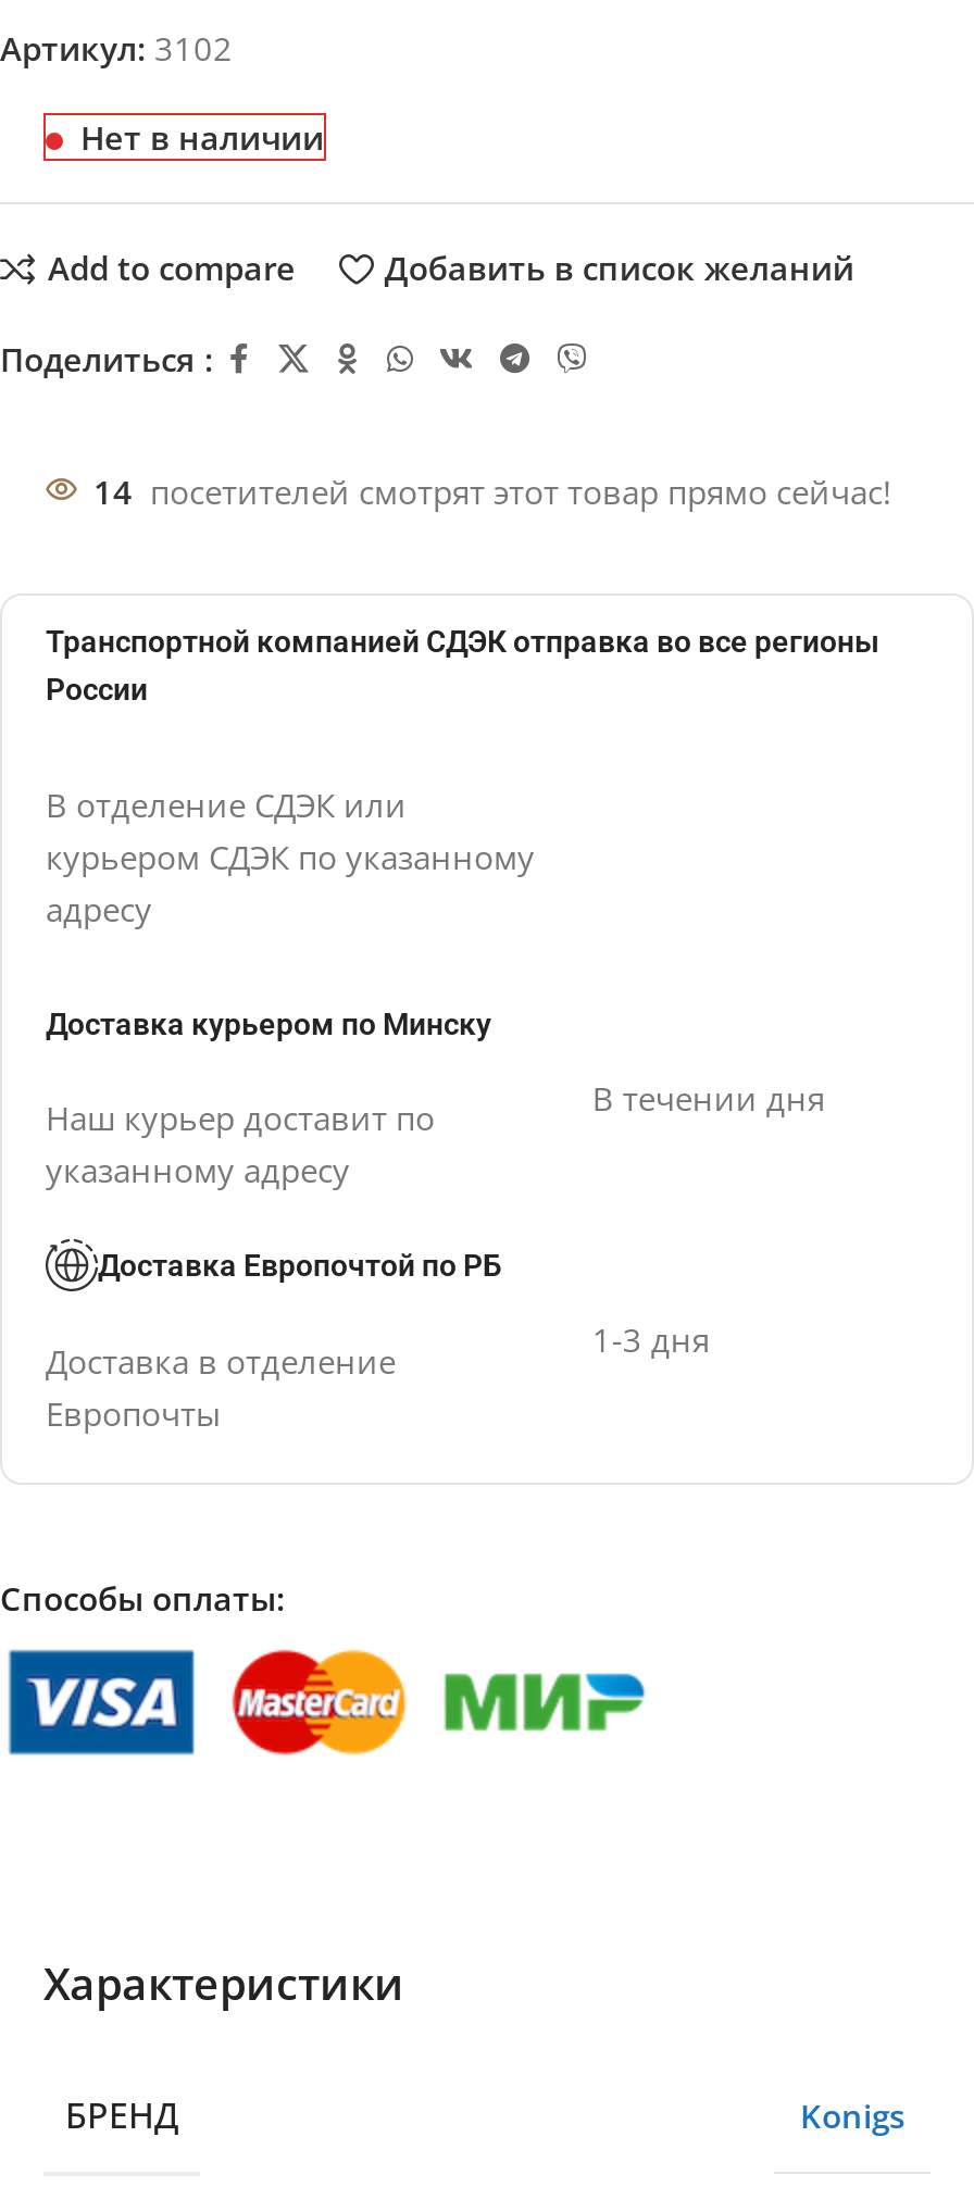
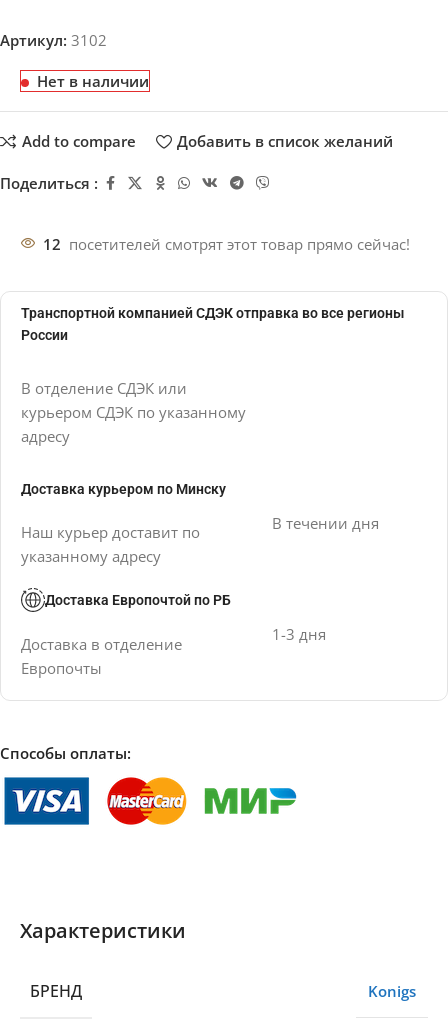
[93,470,891,513] 14 посетителей смотрят этот товар прямо сейчас! -> [43,234,410,254] 12 посетителей смотрят этот товар прямо сейчас!

